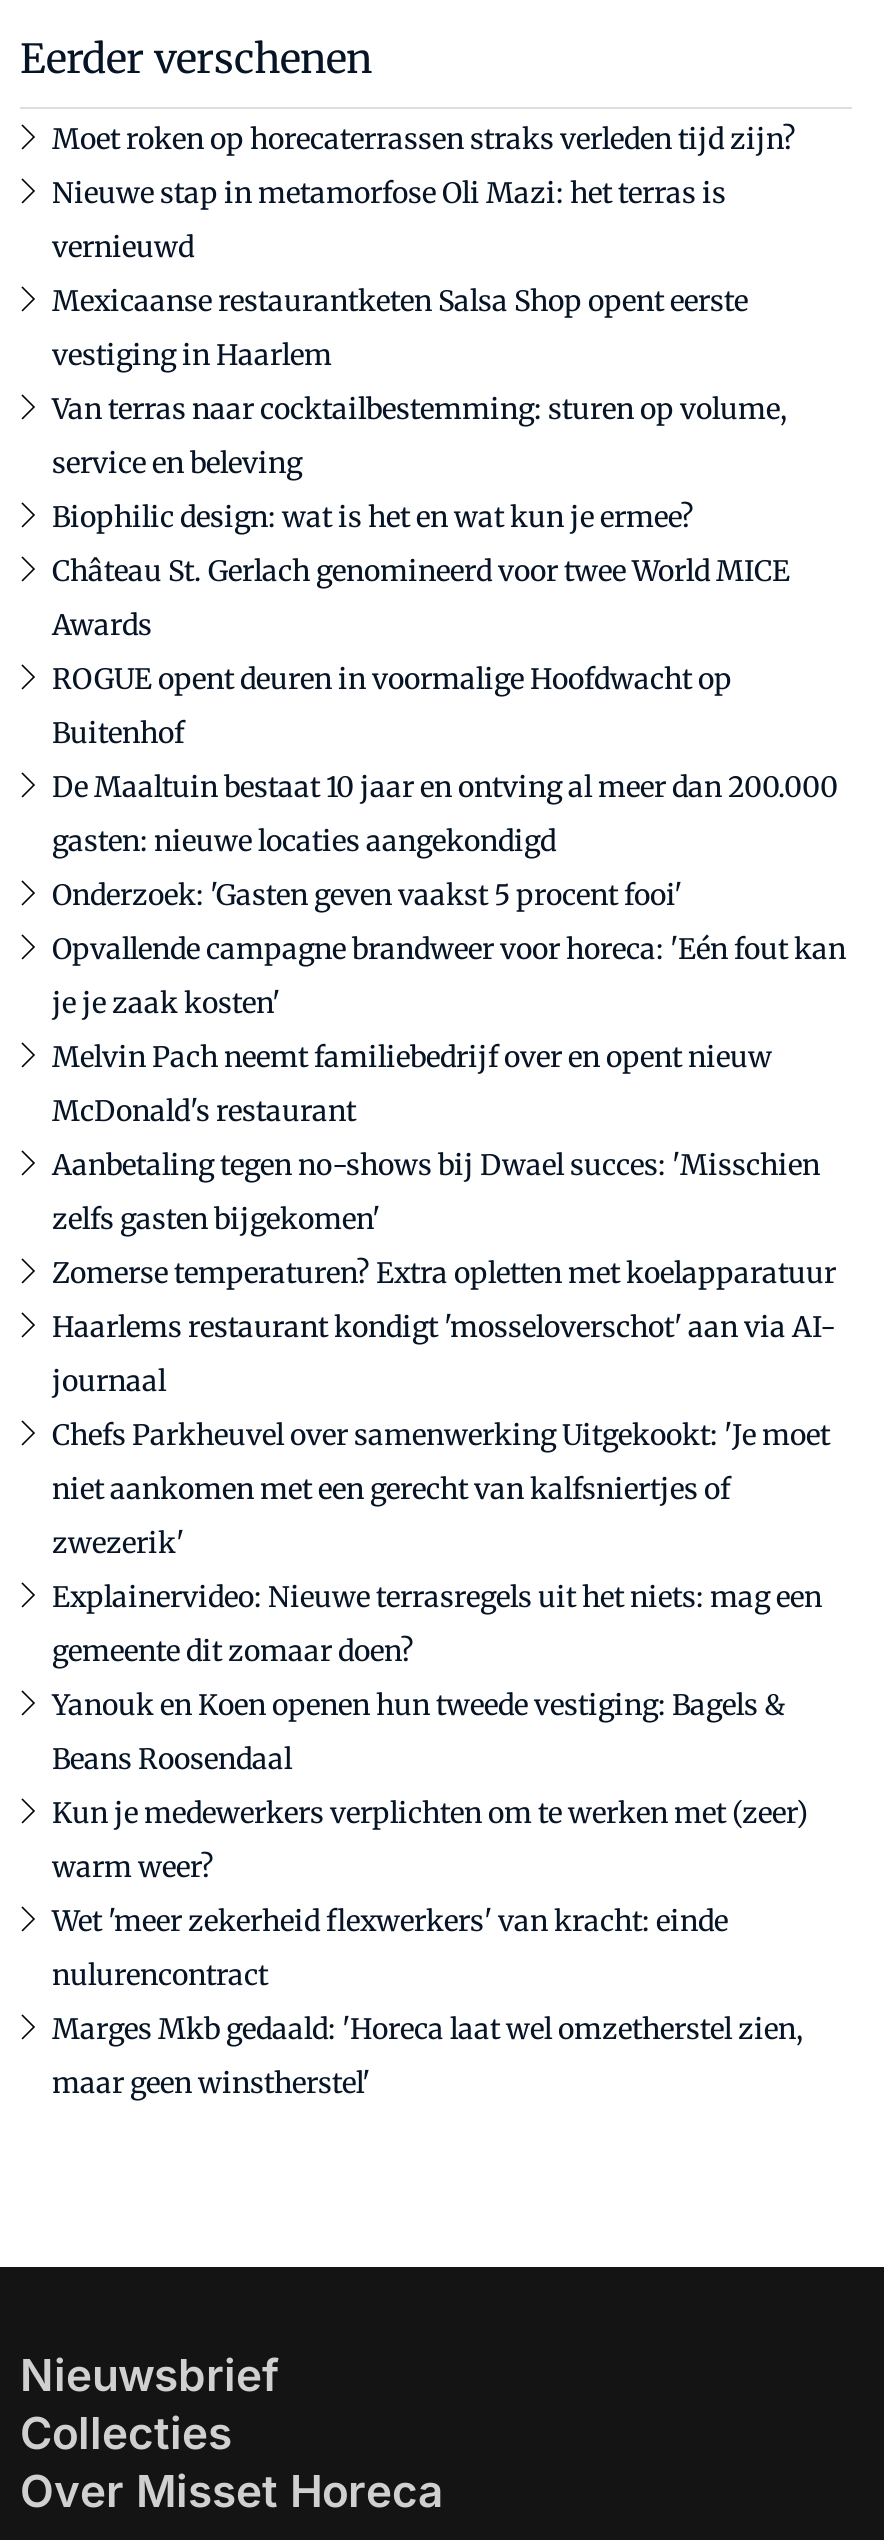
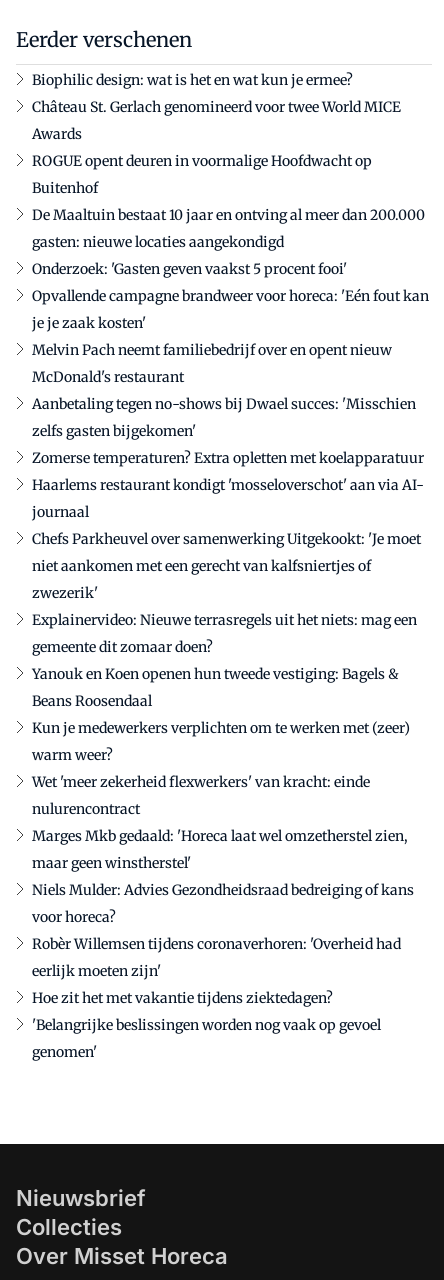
[52,121,796,481] Moet roken op horecaterrassen straks verleden tijd zijn? | Nieuwe stap in metamorfose Oli Mazi: het terras is | vernieuwd | Mexicaanse restaurantketen Salsa Shop opent eerste | vestiging in Haarlem | Van terras naar cocktailbestemming: sturen op volume, | service en beleving -> none
moved [52,499,846,2101] -> [32,71,429,872]: Biophilic design: wat is het en wat kun je ermee? | Château St. Gerlach genomineerd voor twee World MICE | Awards | ... | Marges Mkb gedaald: 'Horeca laat wel omzetherstel zien, | maar geen winstherstel'
none -> [32,881,414,1061] Niels Mulder: Advies Gezondheidsraad bedreiging of kans | voor horeca? | Robèr Willemsen tijdens coronaverhoren: 'Overheid had | eerlijk moeten zijn' | Hoe zit het met vakantie tijdens ziektedagen? | 'Belangrijke beslissingen worden nog vaak op gevoel | genomen'

